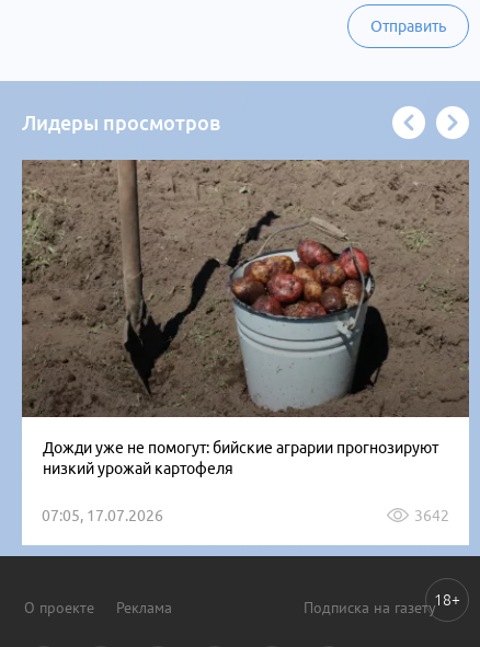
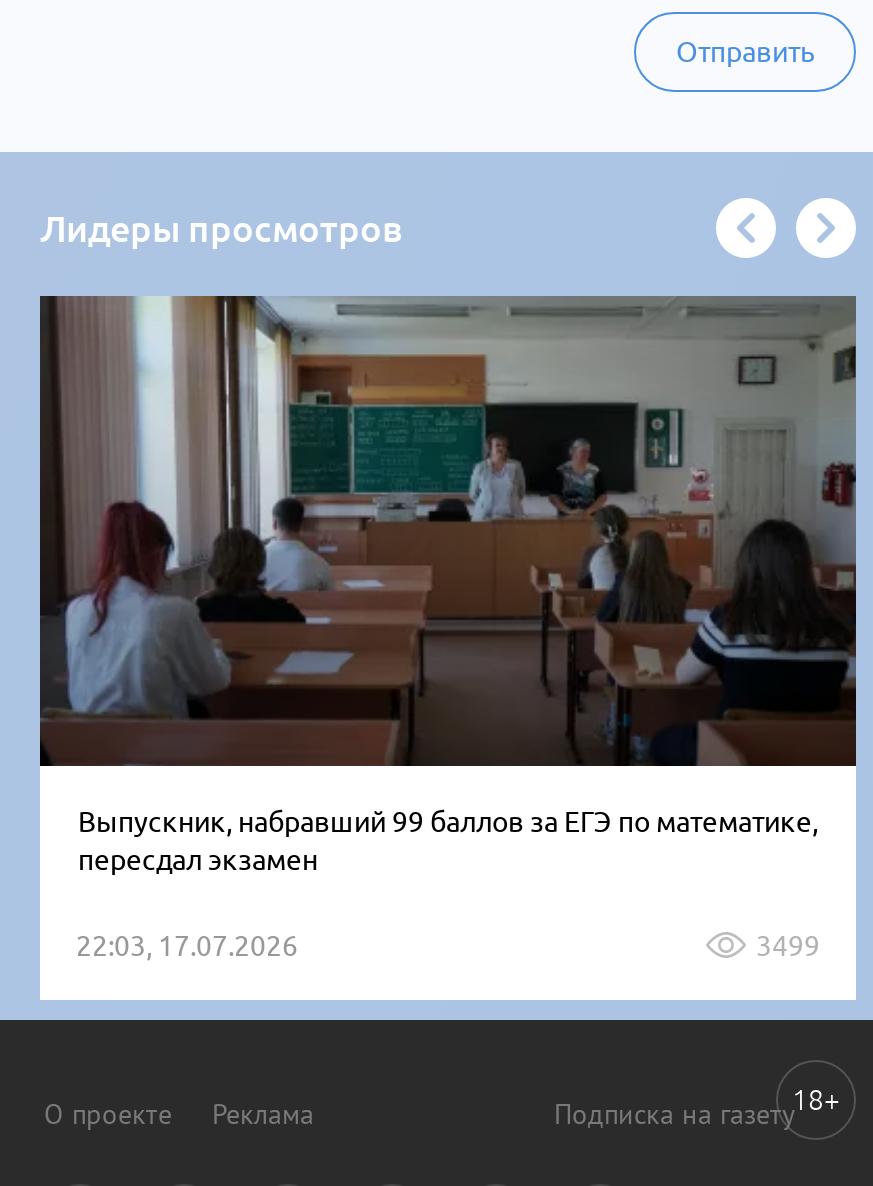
[22,159,470,477] [image] | Дожди уже не помогут: бийские аграрии прогнозируют | низкий урожай картофеля -> [40,296,856,876] [image] | Выпускник, набравший 99 баллов за ЕГЭ по математике, | пересдал экзамен
[42,507,449,524] 07:05, 17.07.2026 | 3642 -> [76,930,820,962] 22:03, 17.07.2026 | 3499

